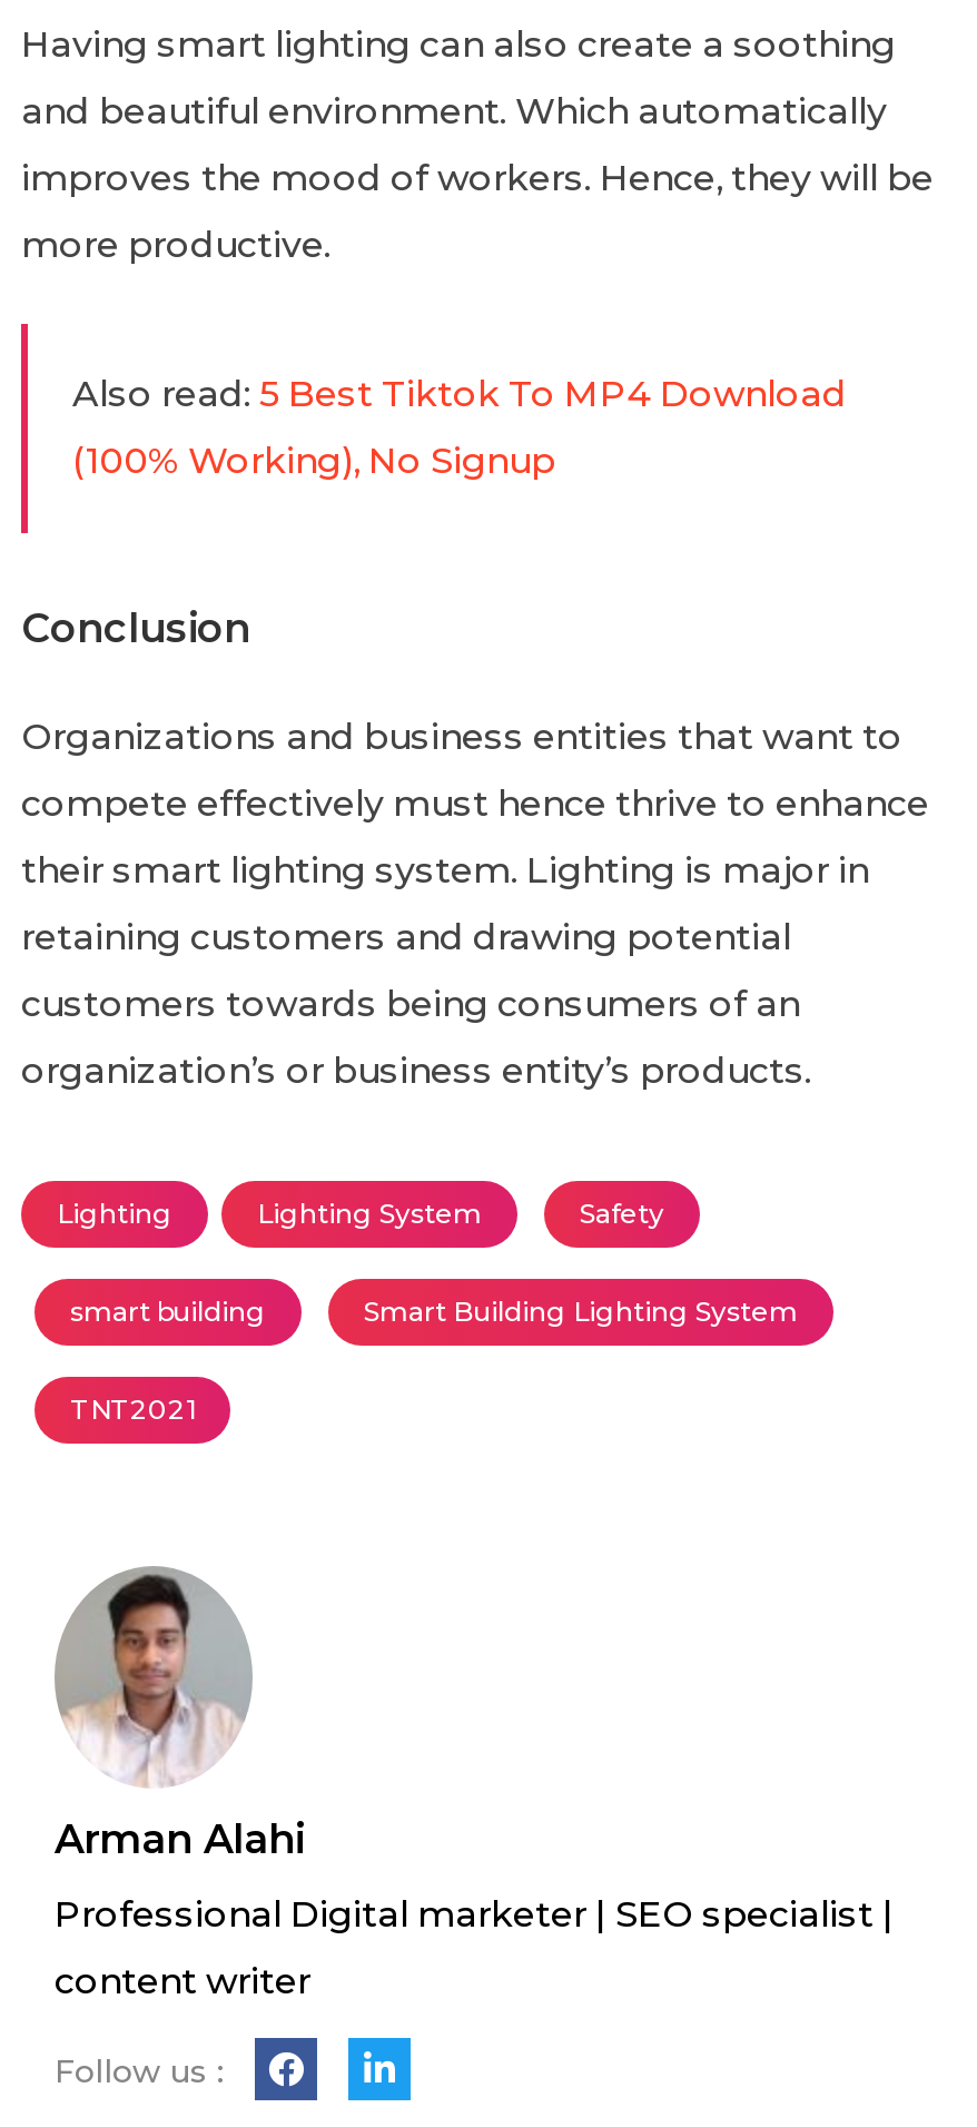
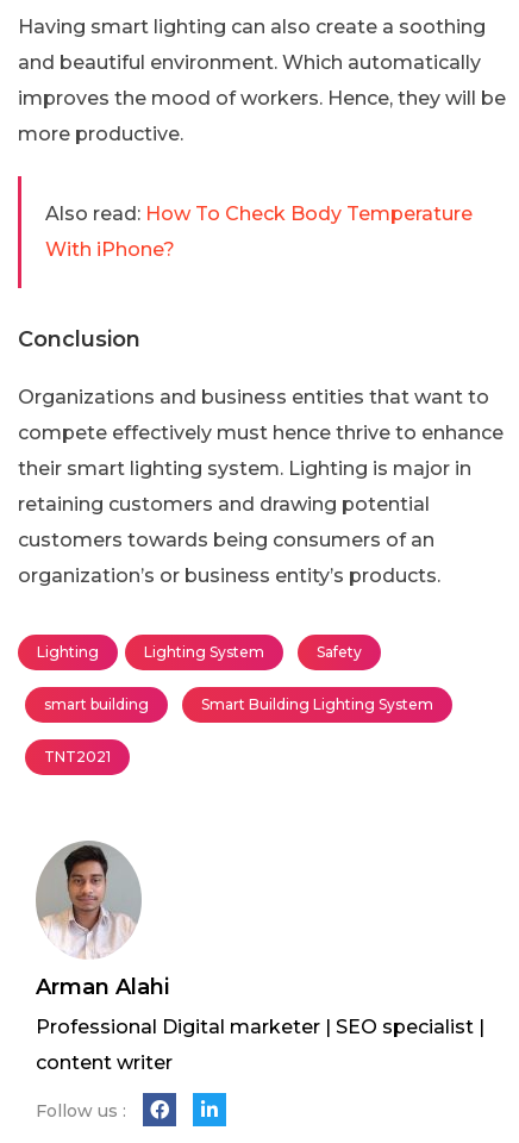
[72,373,847,415] Also read: 5 Best Tiktok To MP4 Download -> [45,202,473,225] Also read: How To Check Body Temperature
[72,439,555,482] (100% Working), No Signup -> [45,238,175,261] With iPhone?

